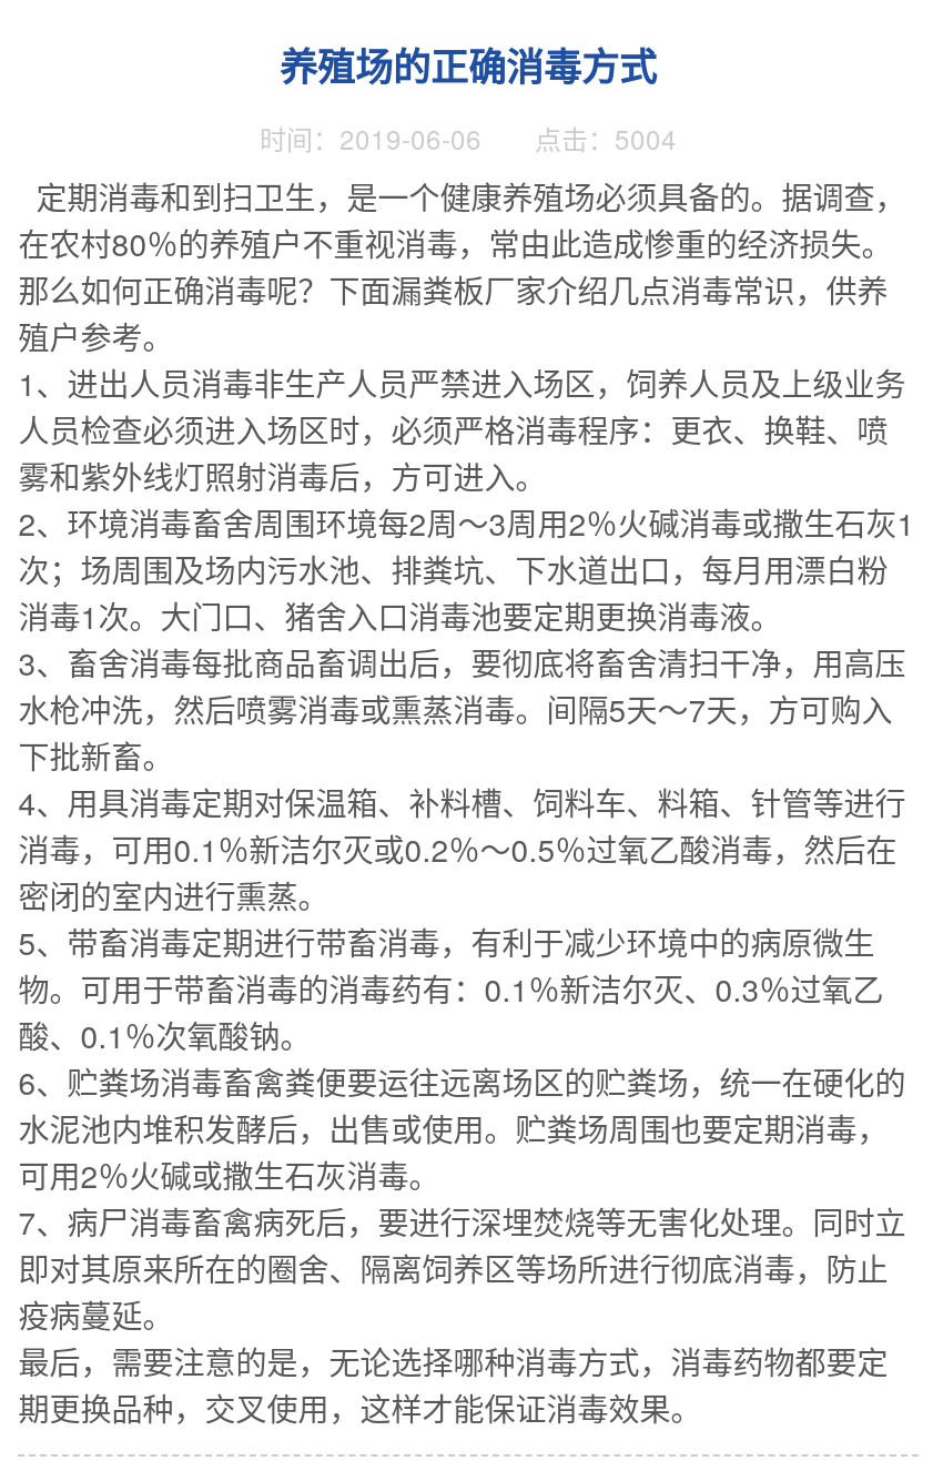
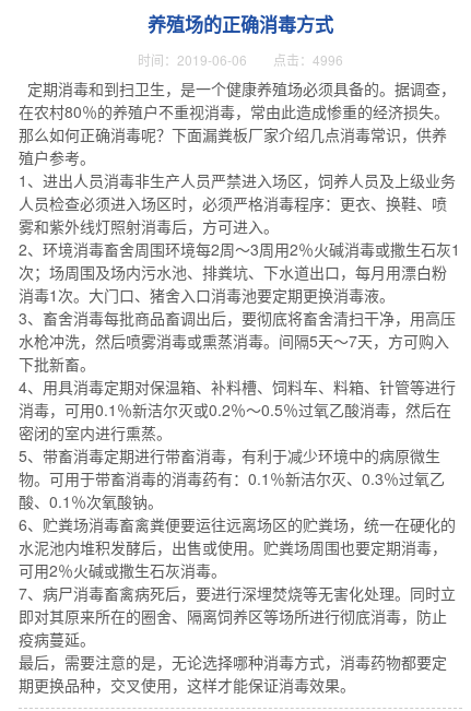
[260,119,677,156] 时间：2019-06-06 点击：5004 -> [138,50,343,69] 时间：2019-06-06 点击：4996

